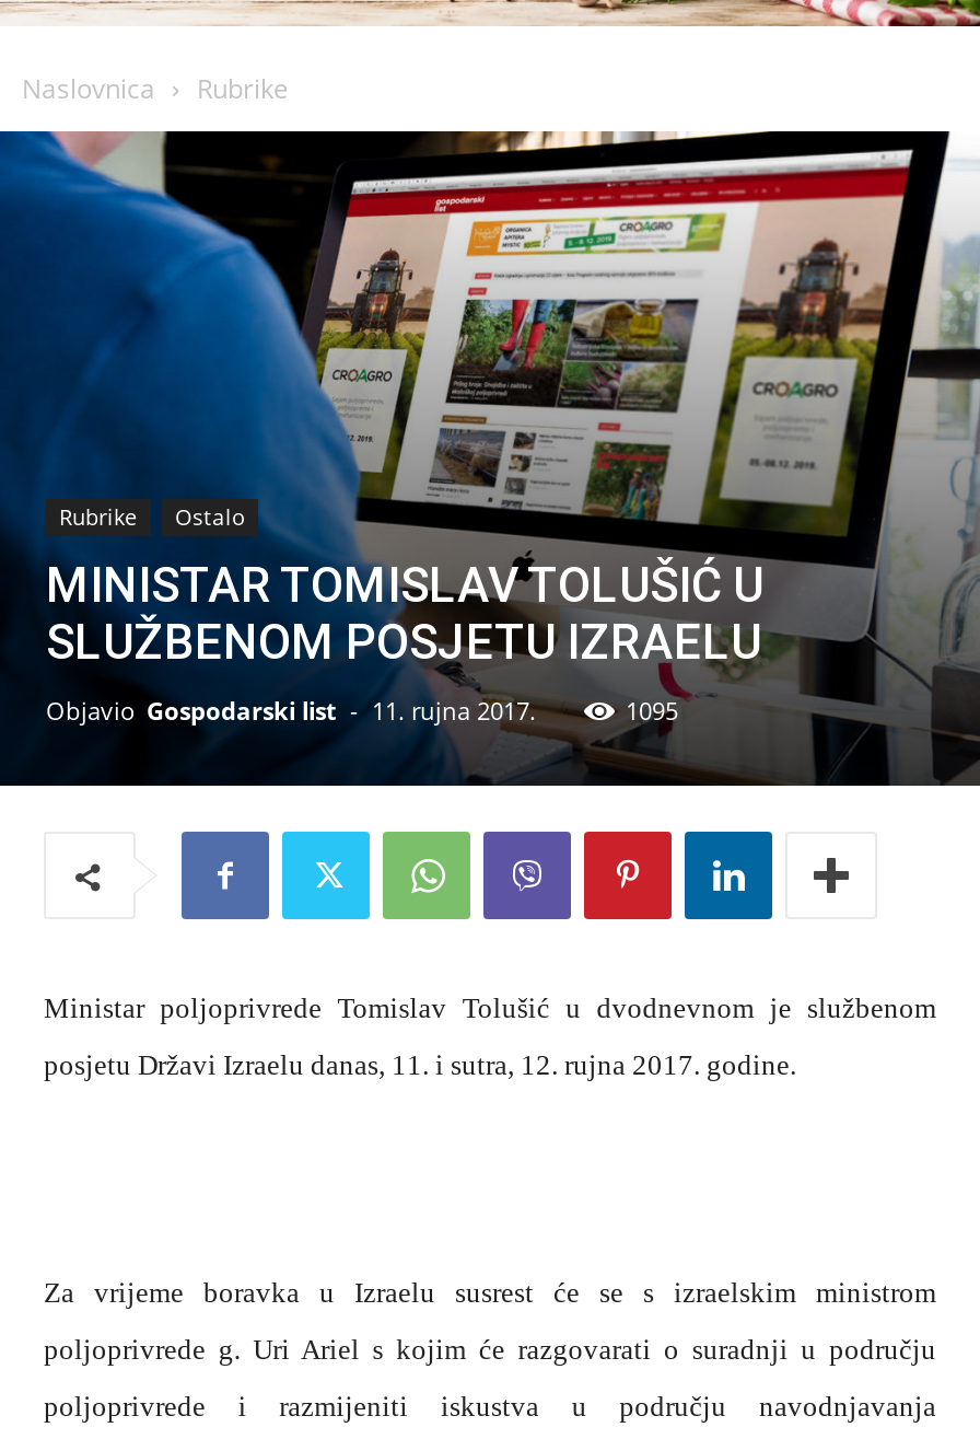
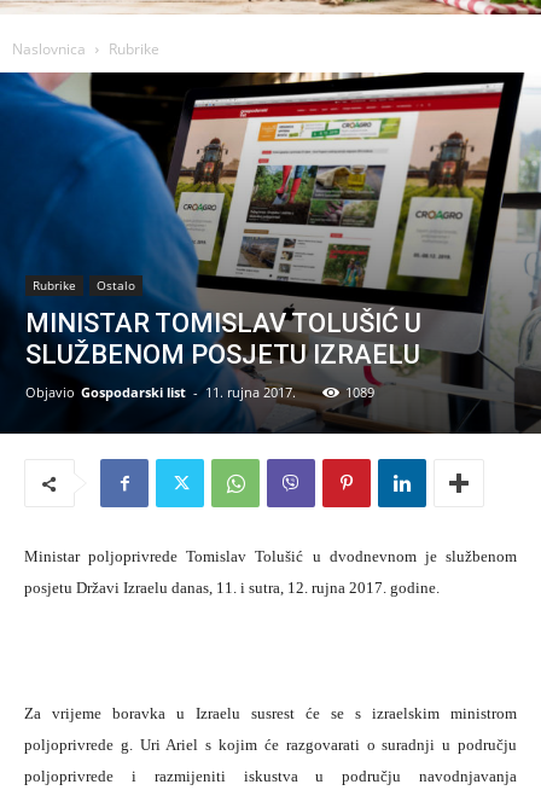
[626,694,678,727] 1095 -> [345,383,374,402] 1089

